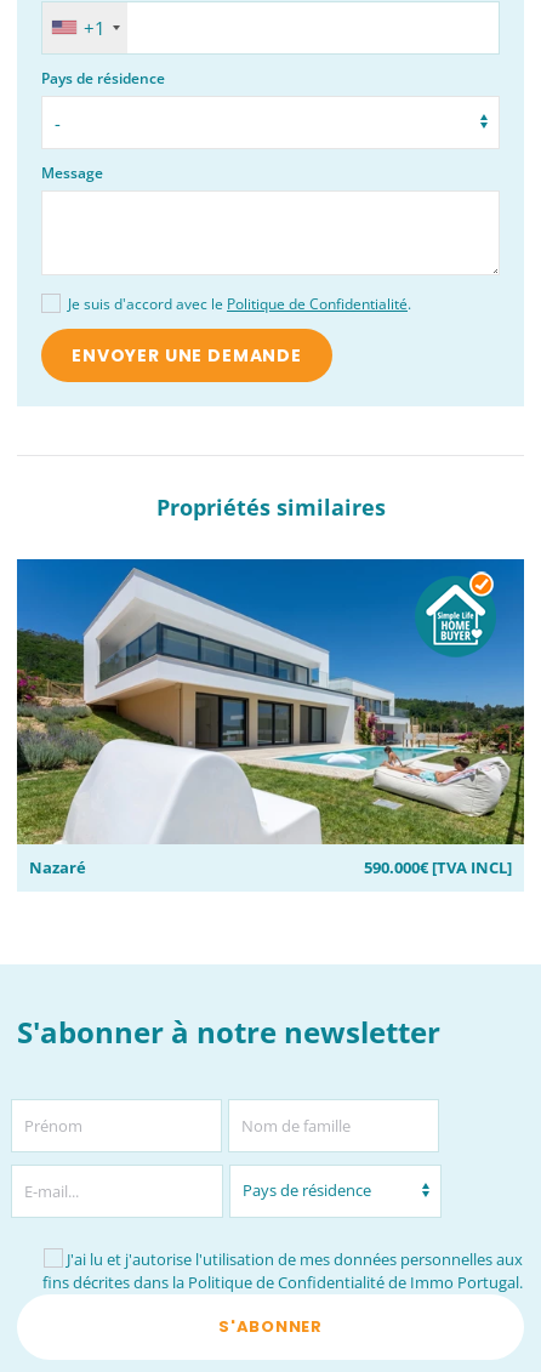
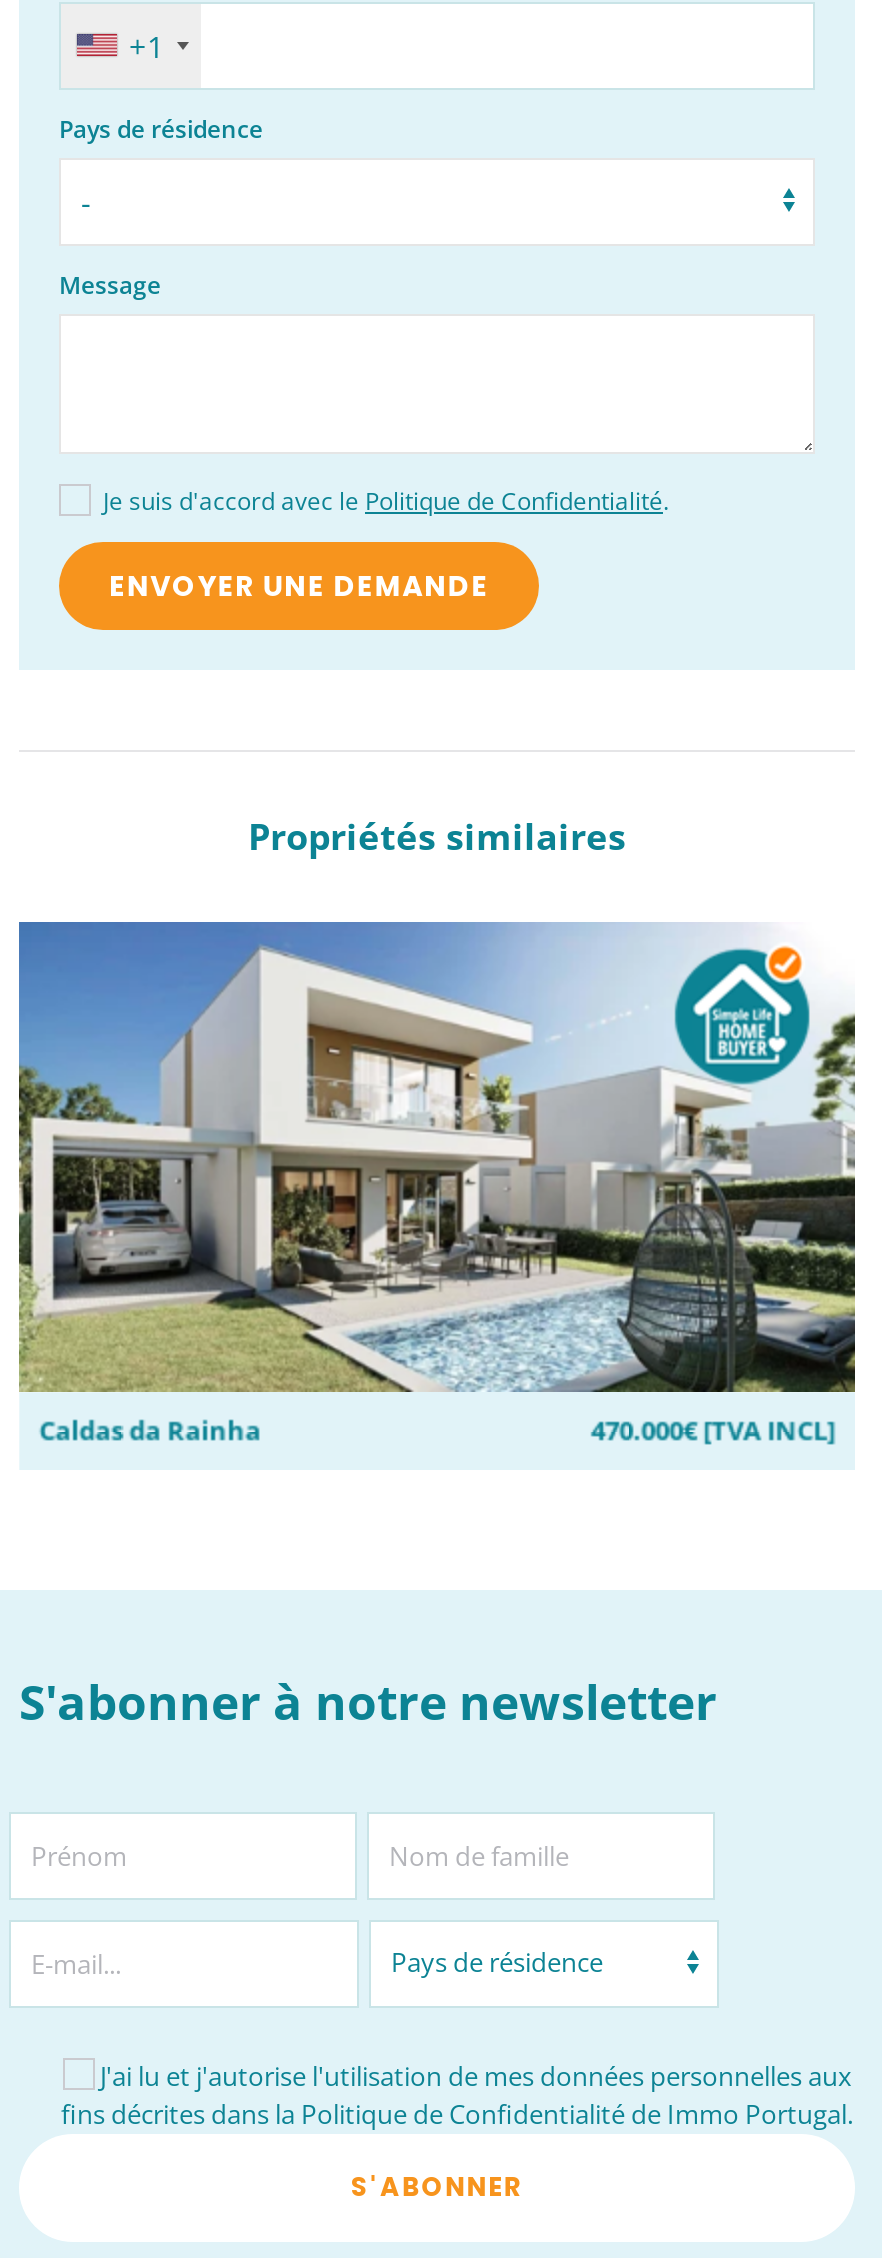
[16,558,525,878] [image] | Nazaré | 590.000€ [TVA INCL] -> [17,920,857,1448] [image] | Caldas da Rainha | 470.000€ [TVA INCL]

